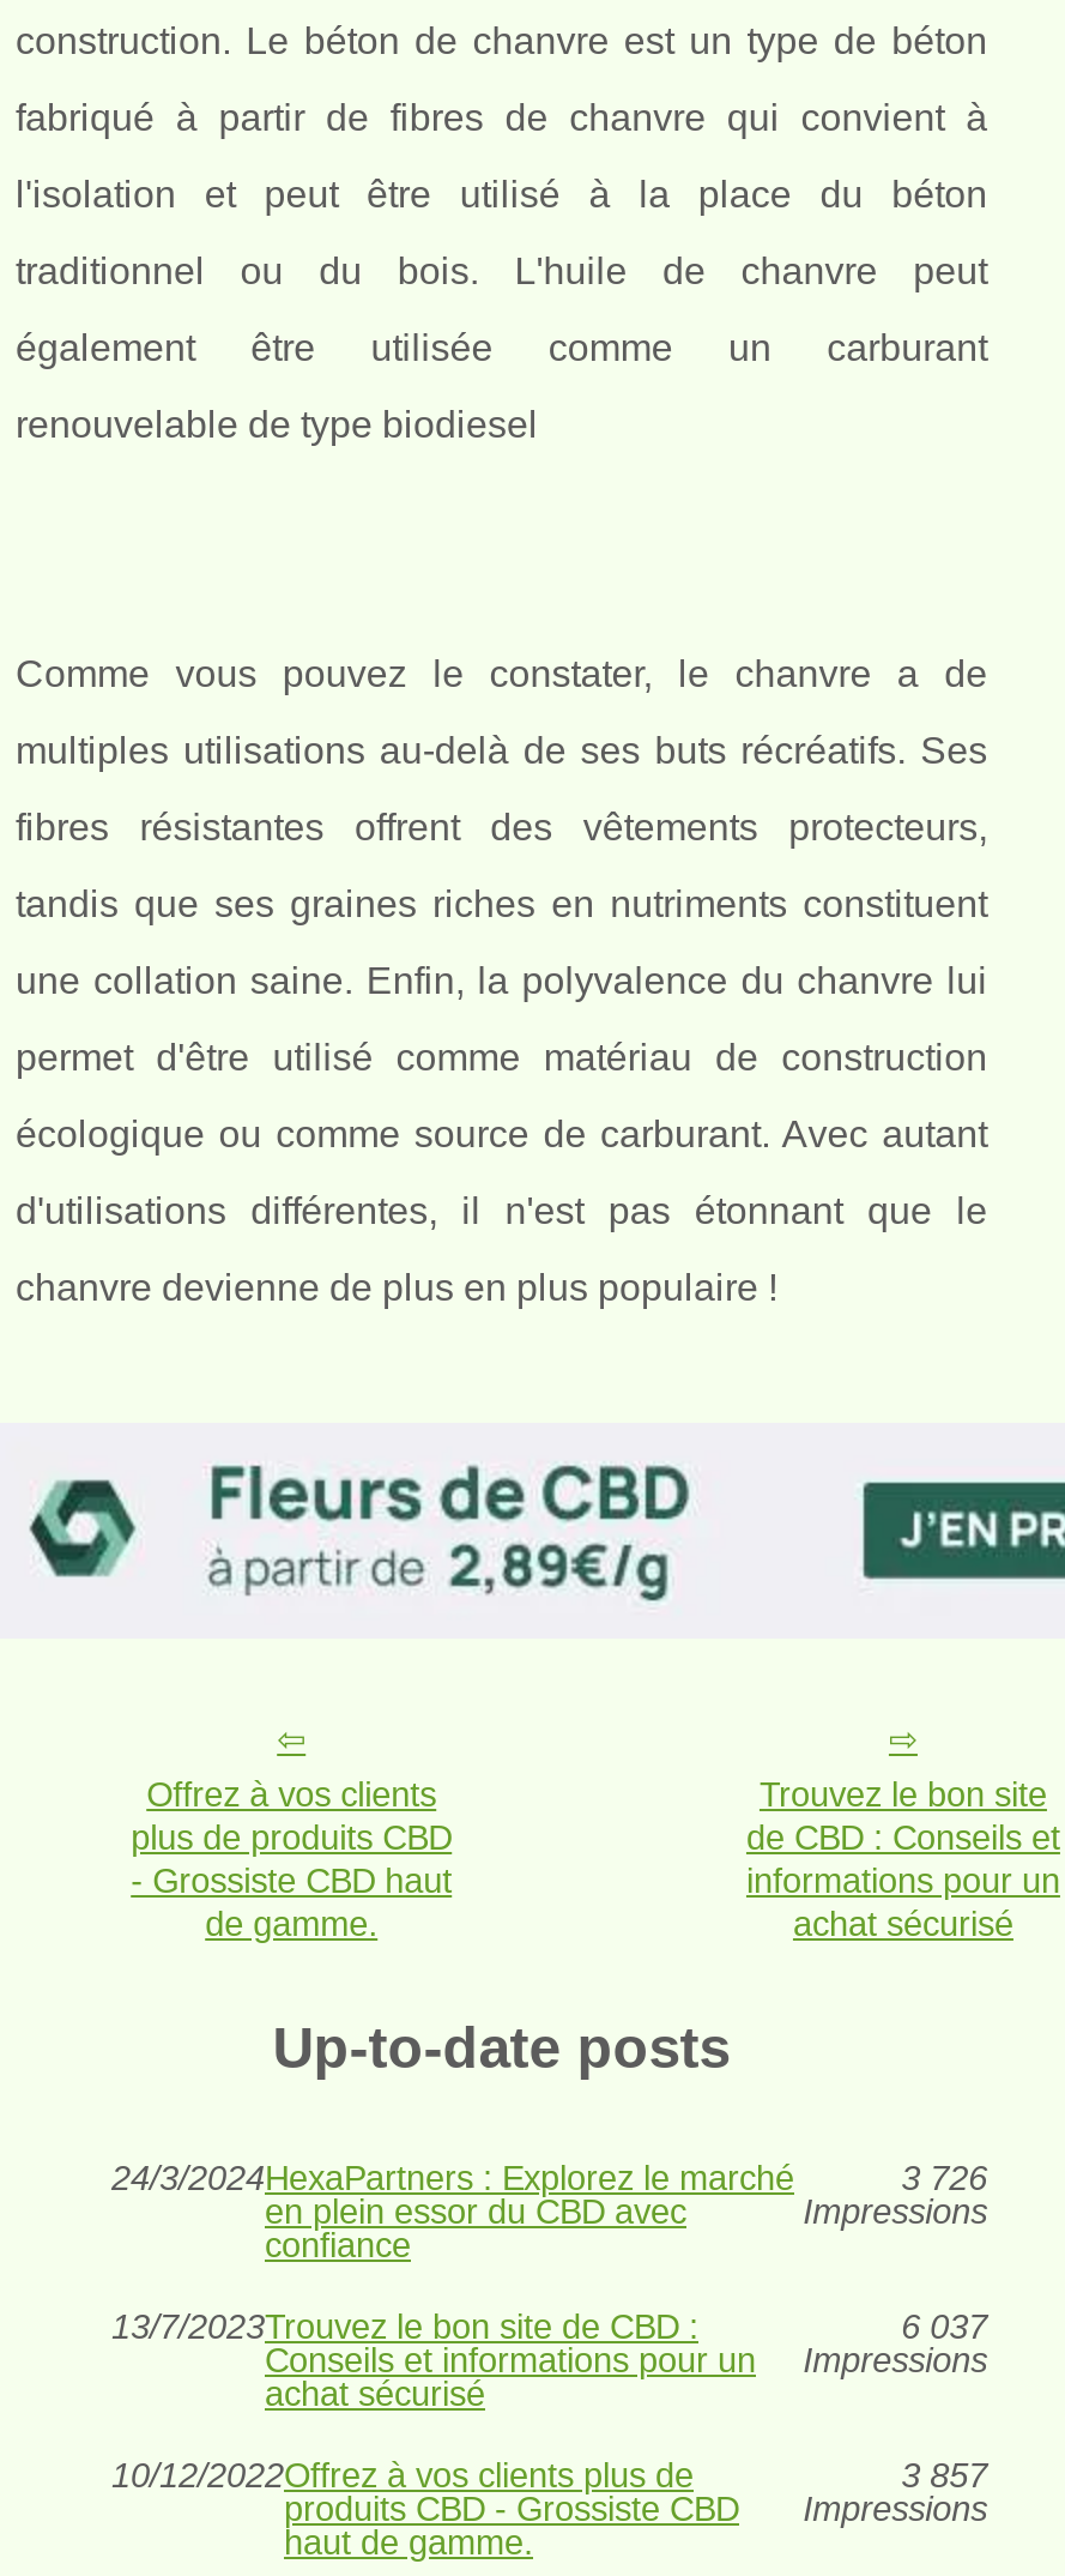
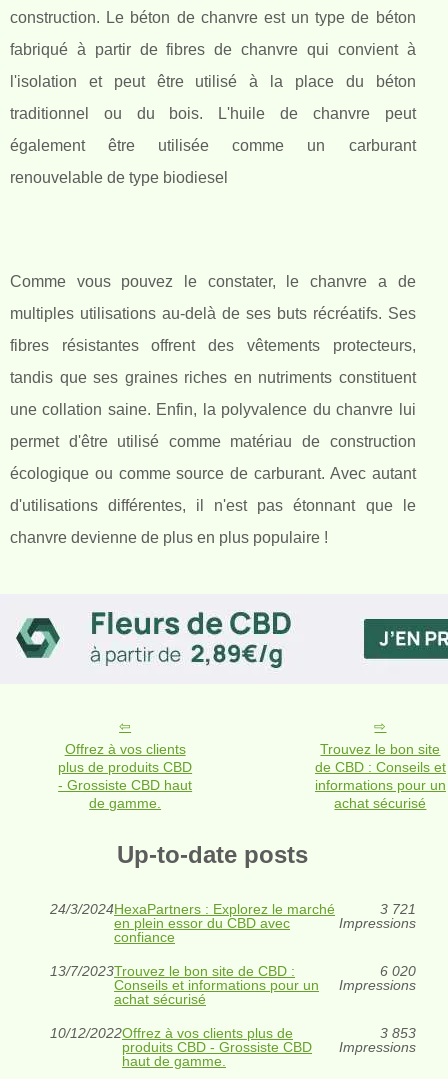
[901,2159,987,2197] 3 726 -> [380,901,416,917] 3 721
[901,2307,987,2346] 6 037 -> [380,963,416,979] 6 020
[901,2456,987,2494] 3 857 -> [380,1025,416,1041] 3 853

